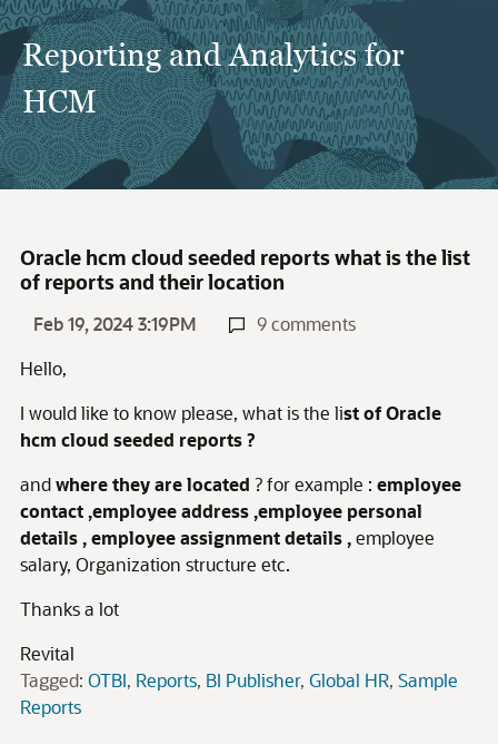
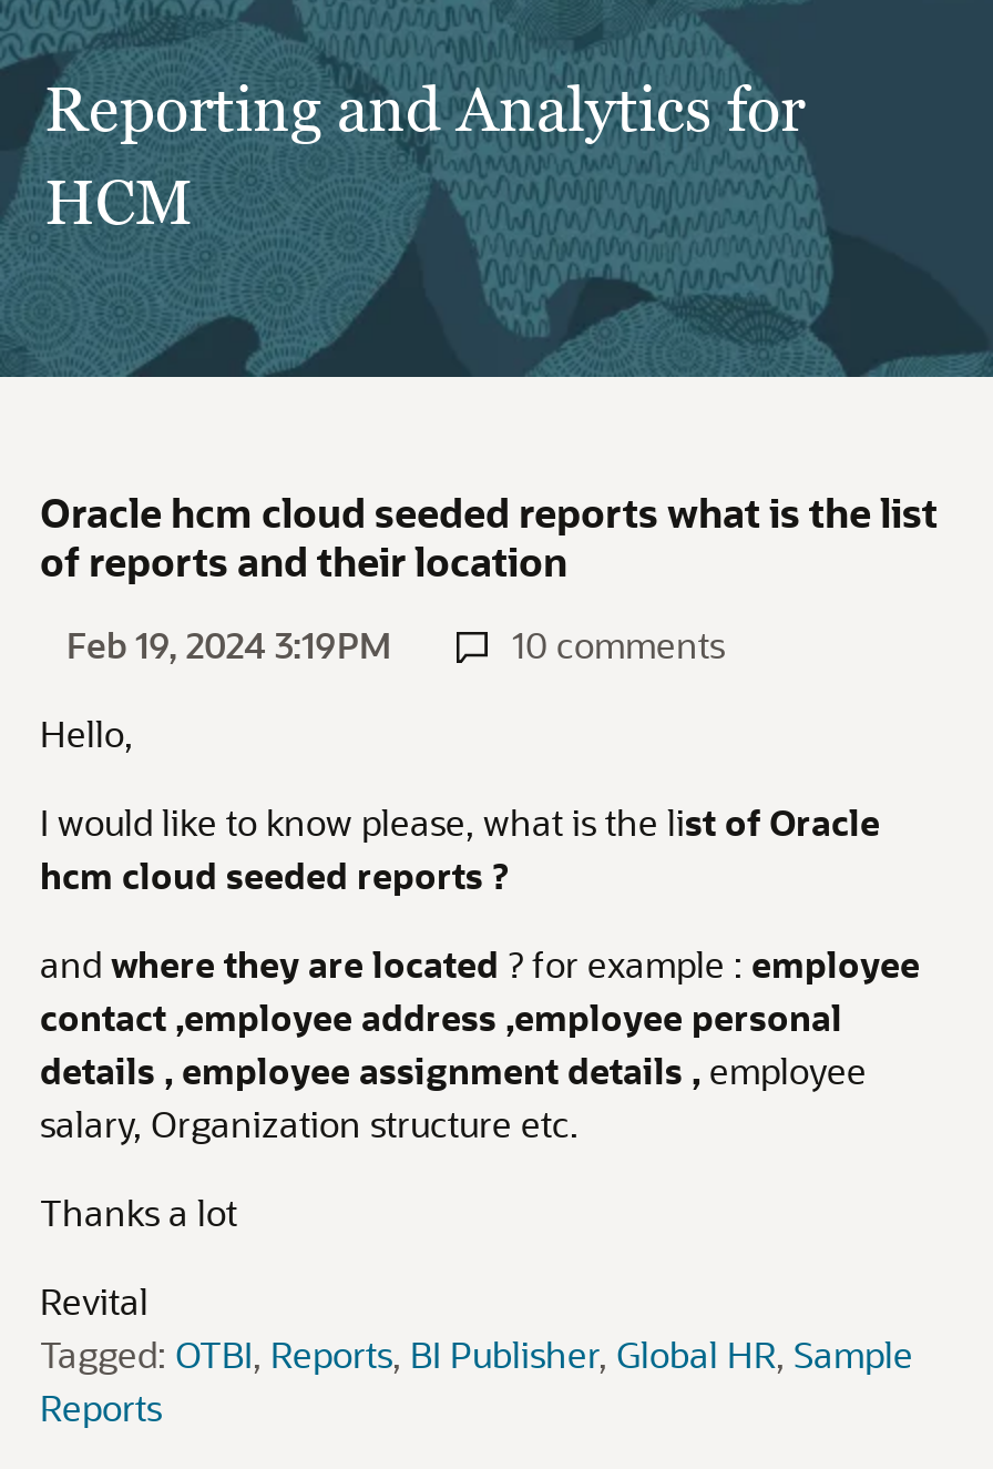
[257,311,356,335] 9 comments -> [512,620,725,666] 10 comments

